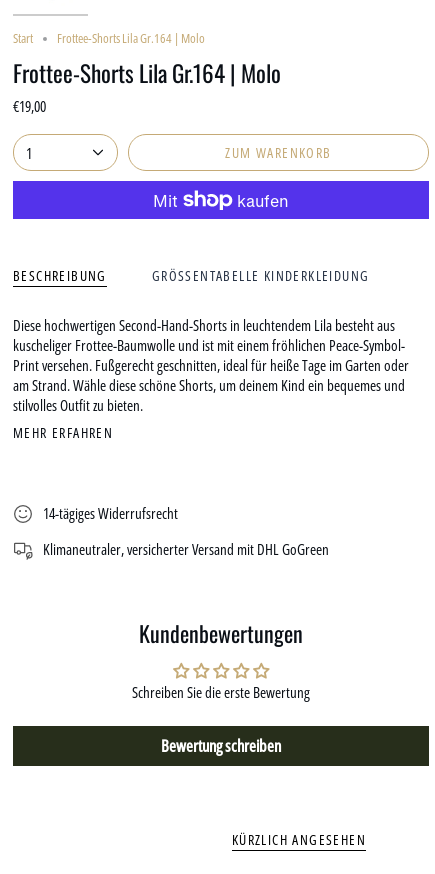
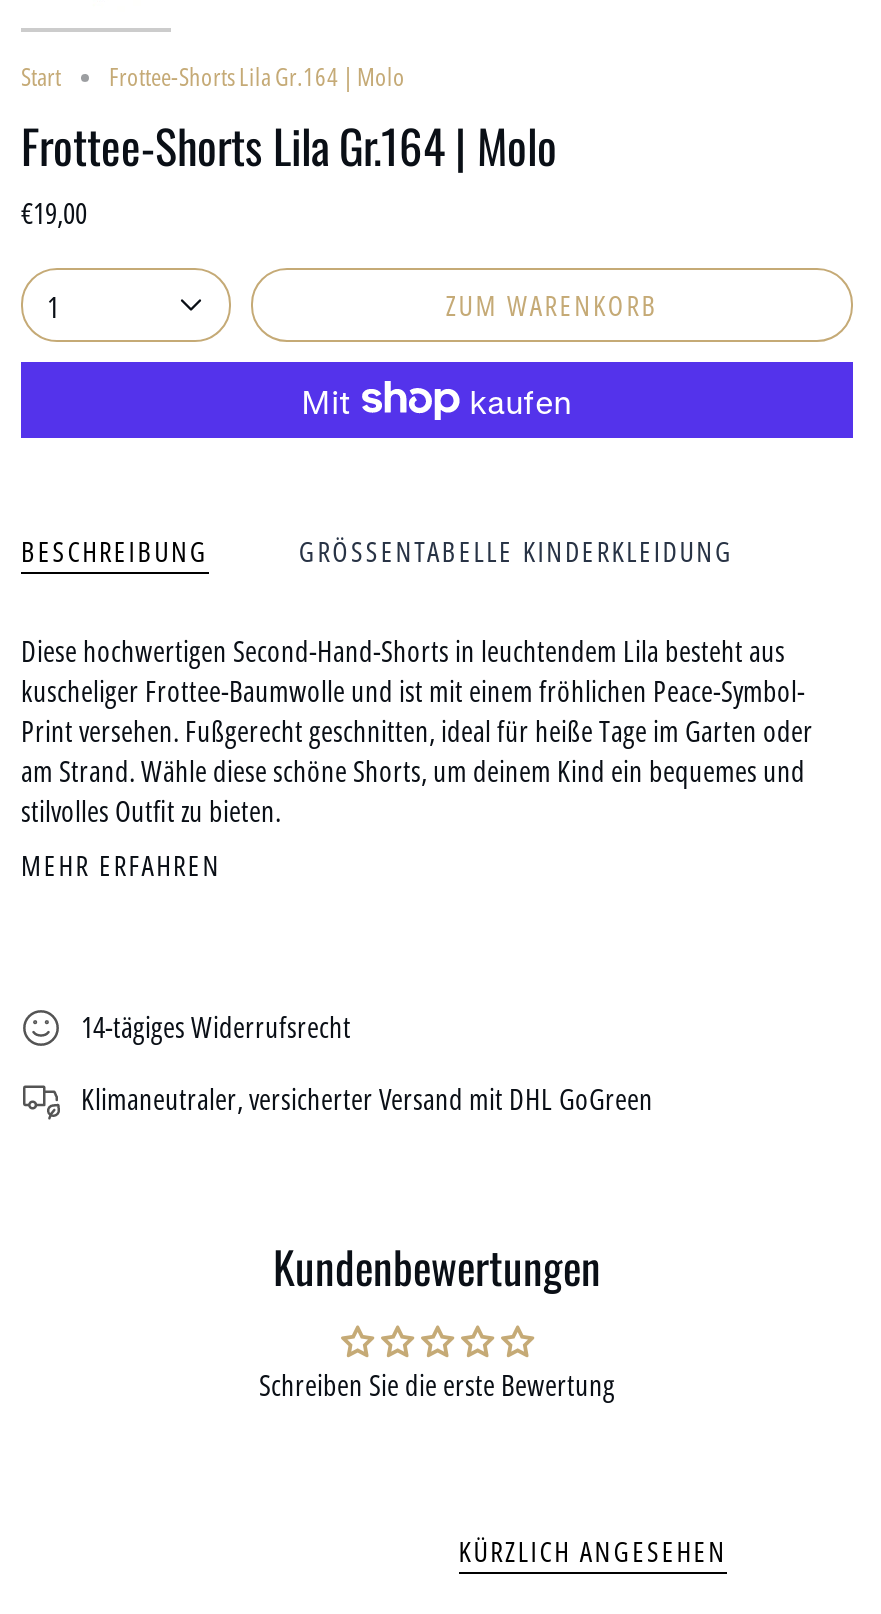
[161,735,281,757] Bewertung schreiben -> none

